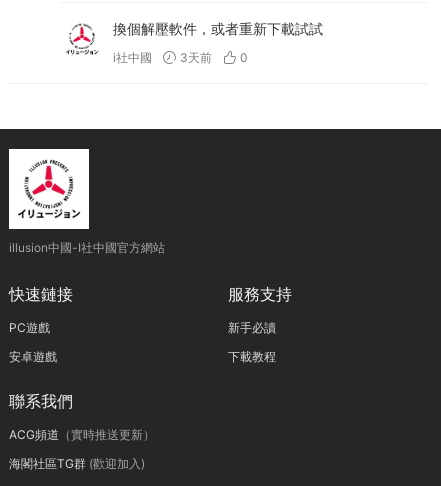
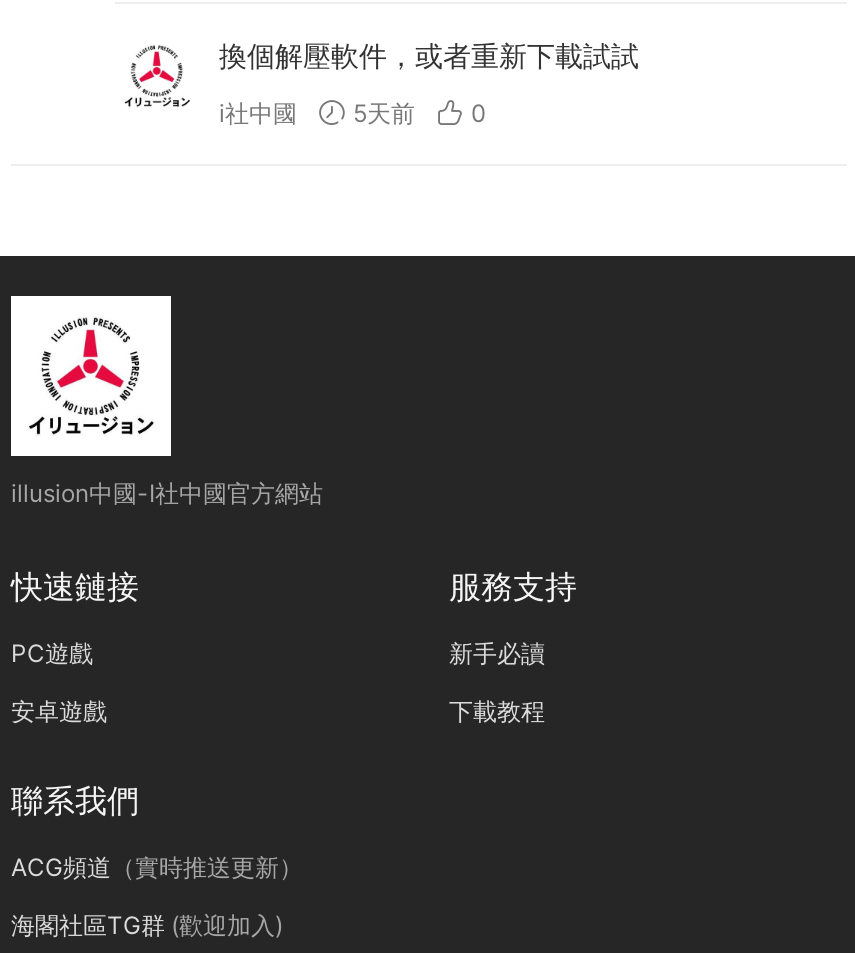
[113,50,248,65] i社中國 3天前 0 -> [219,99,487,129] i社中國 5天前 0

